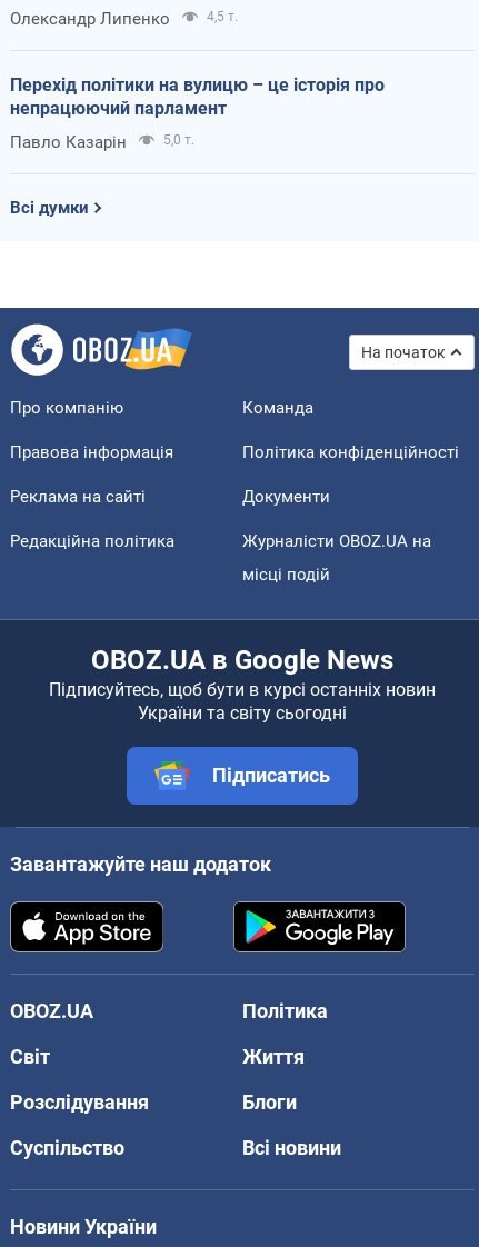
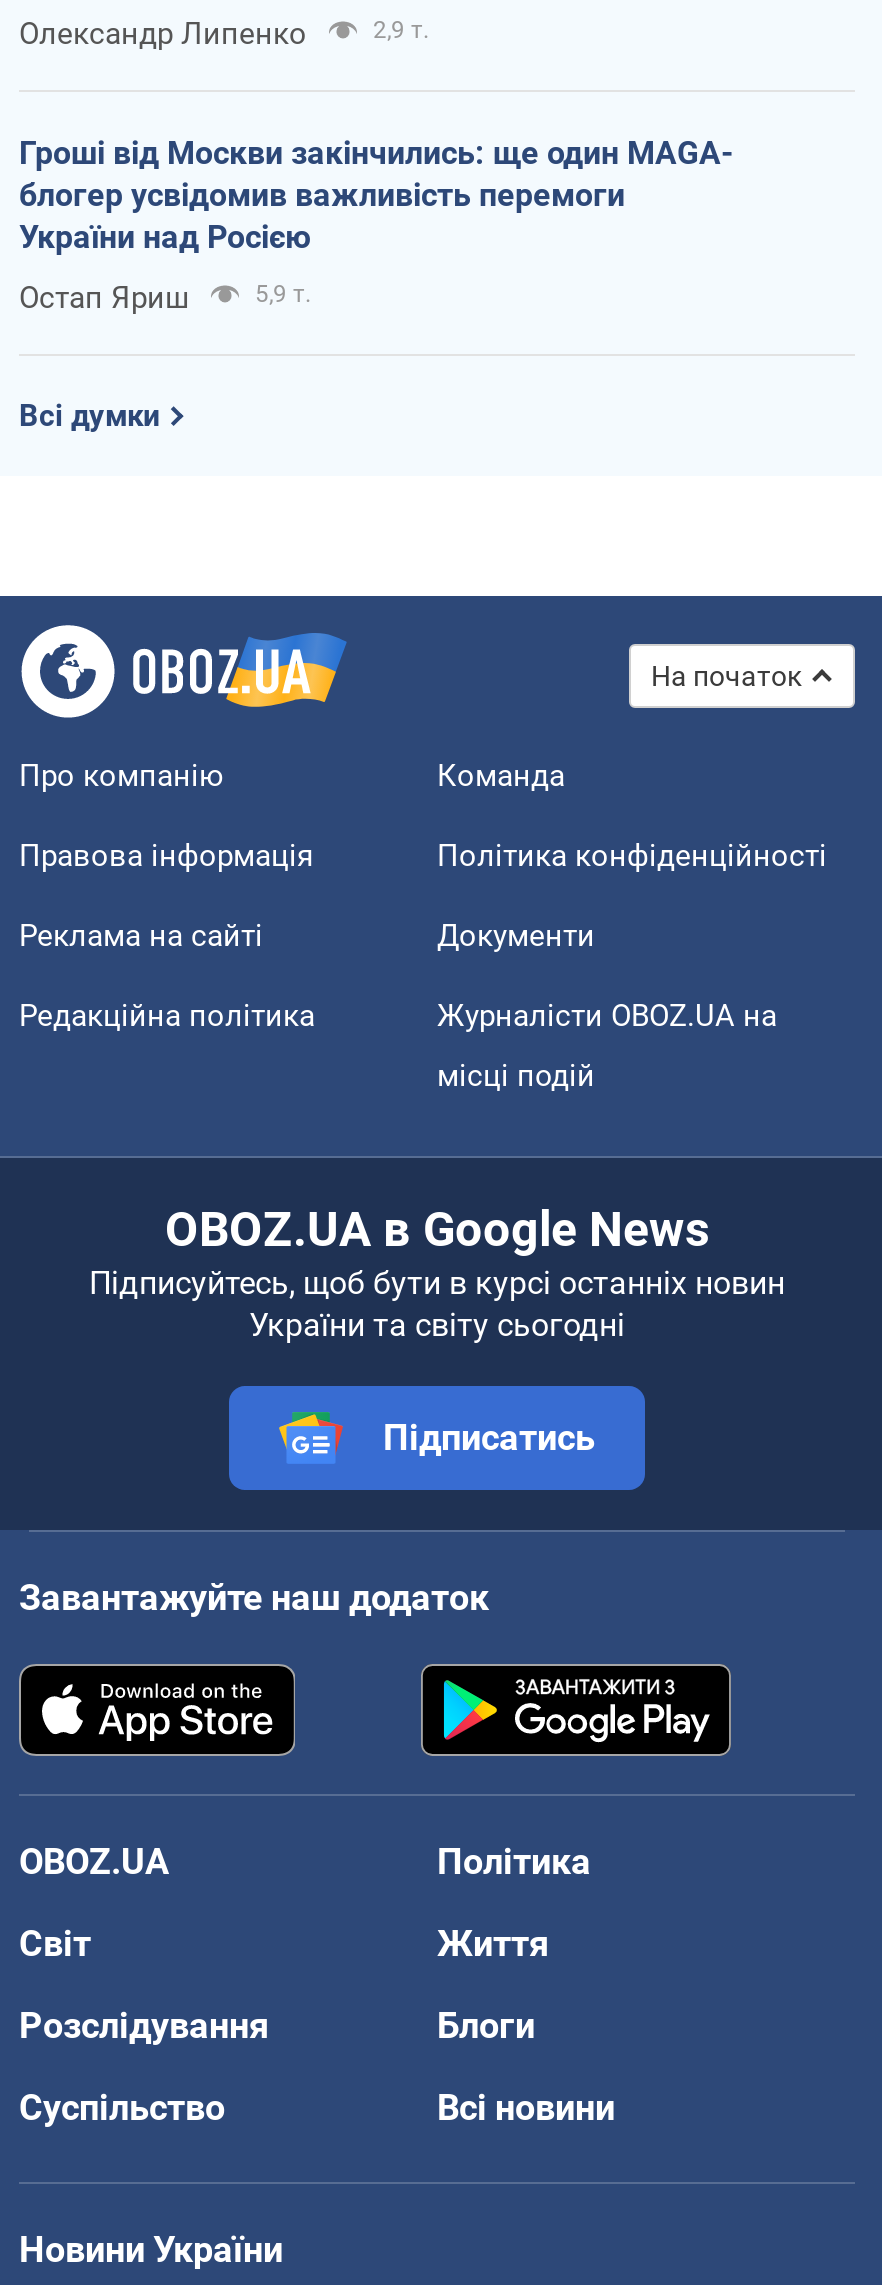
[207,9,238,24] 4,5 т. -> [373,15,429,43] 2,9 т.
[10,74,385,119] Перехід політики на вулицю – це історія про | непрацюючий парламент -> [19,133,733,255] Гроші від Москви закінчились: ще один MAGA- | блогер усвідомив важливість перемоги | України над Росією
[10,132,194,152] Павло Казарін | 5,0 т. -> [19,279,311,315] Остап Яриш | 5,9 т.

